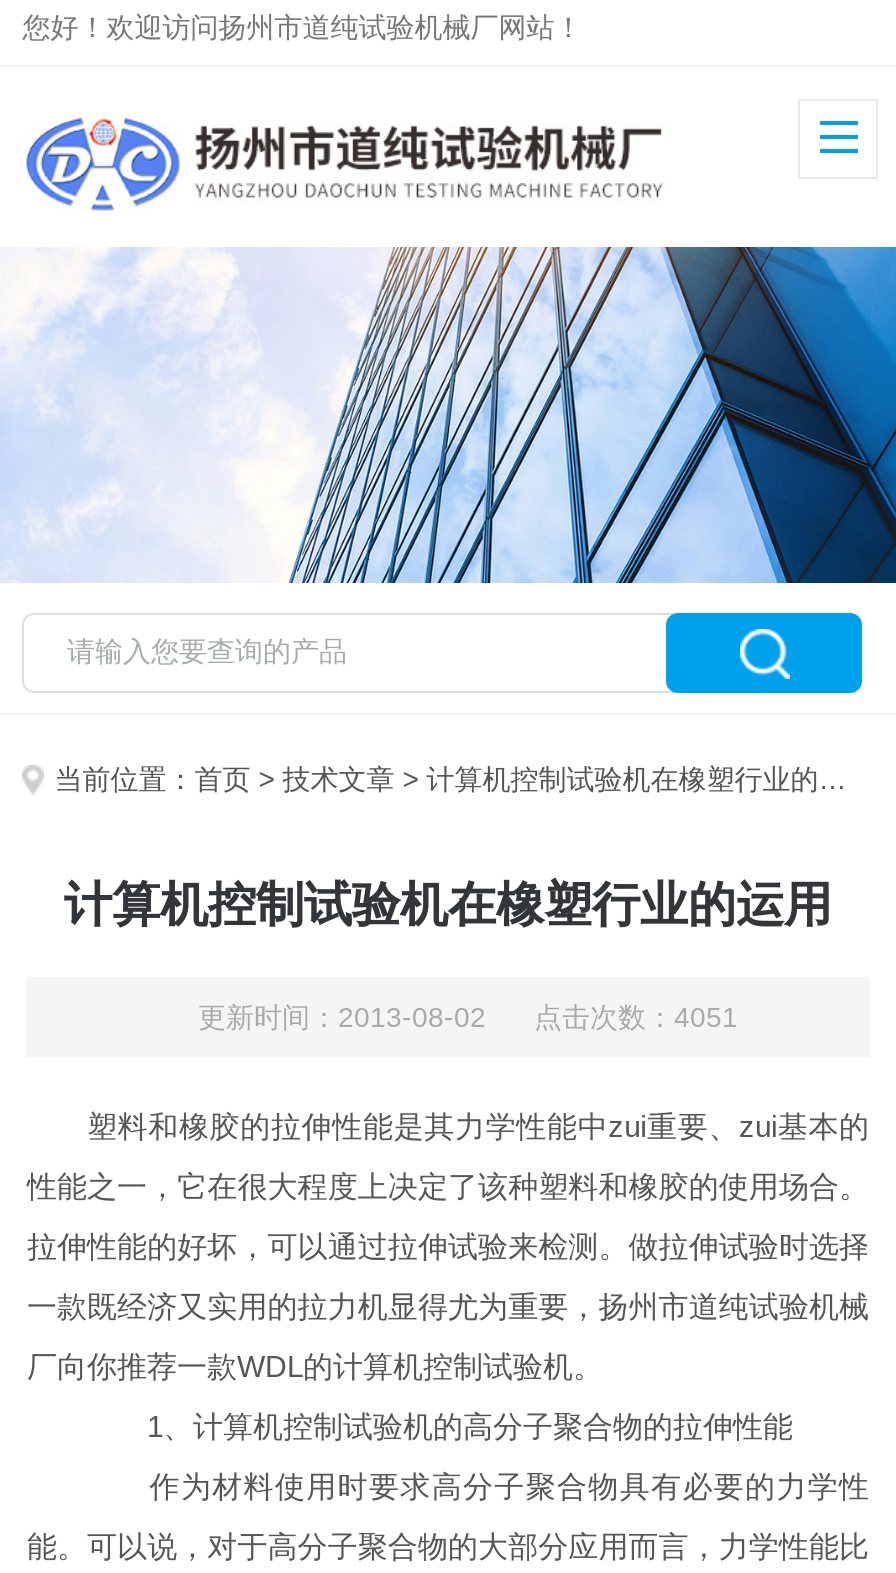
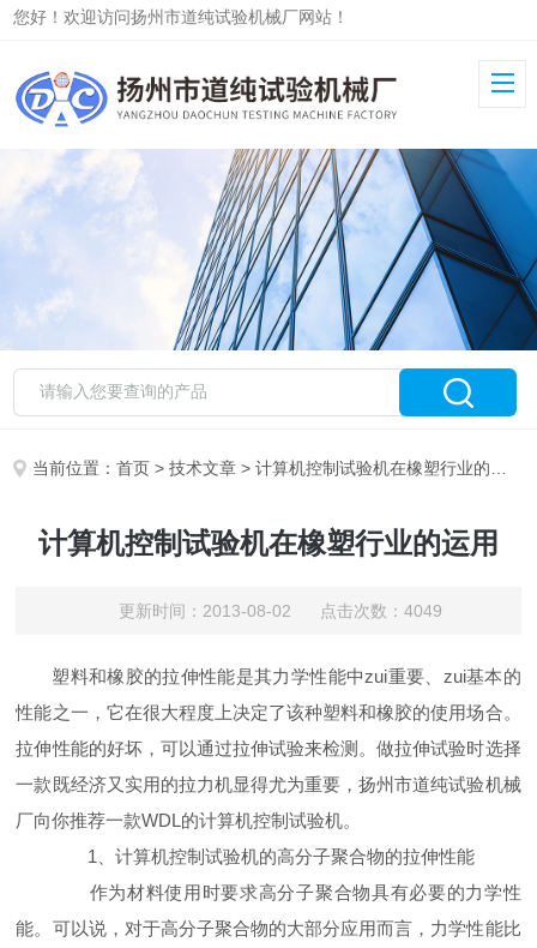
[198,1001,738,1033] 更新时间：2013-08-02 点击次数：4051 -> [119,601,442,621] 更新时间：2013-08-02 点击次数：4049

